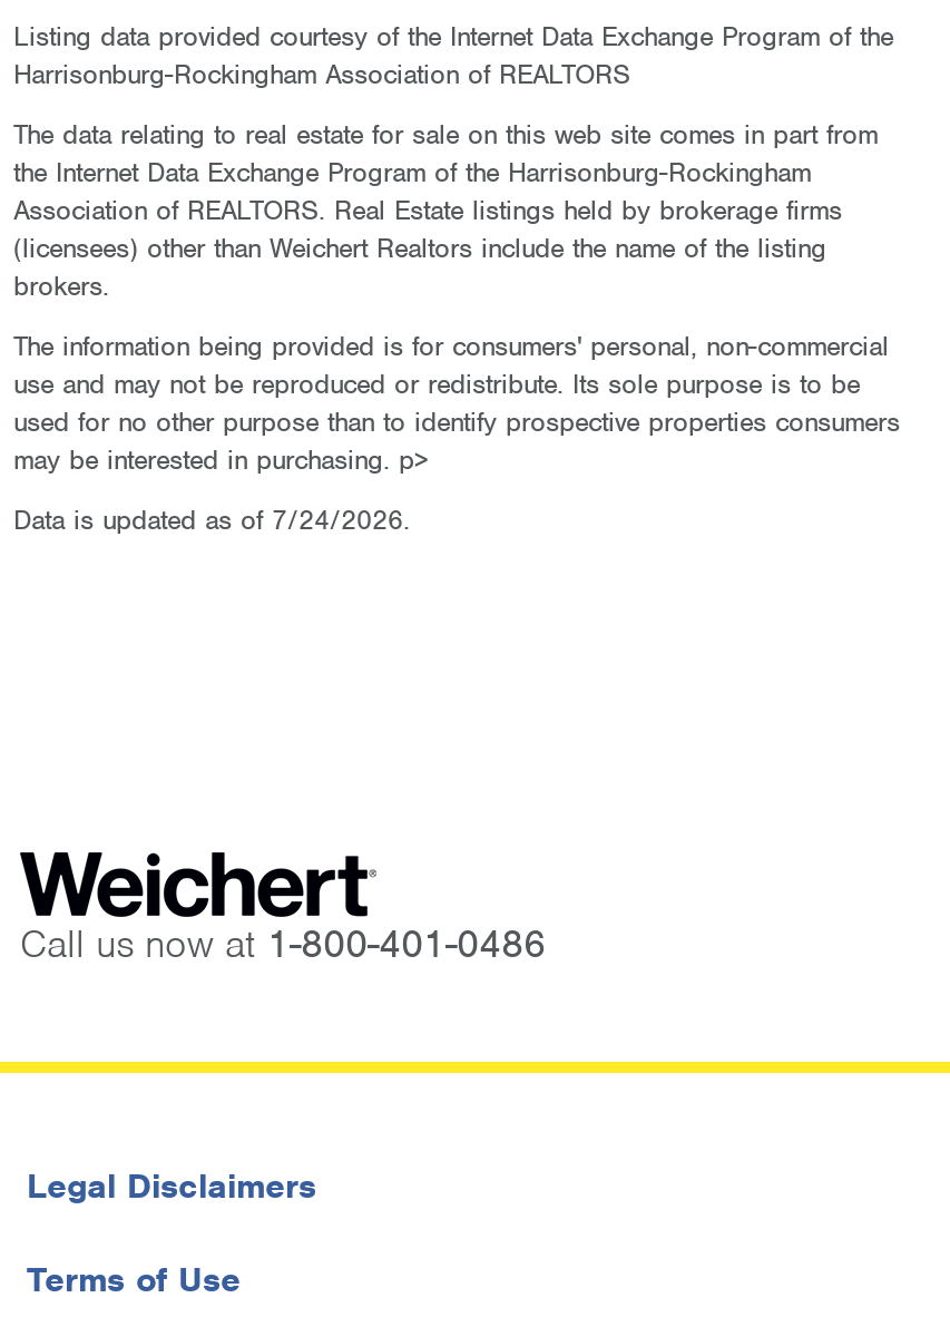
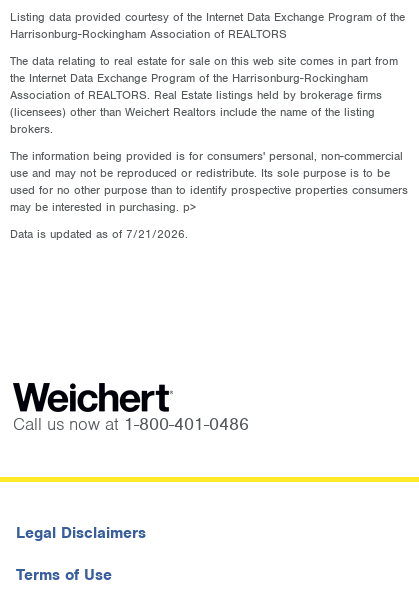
[13,501,410,537] Data is updated as of 7/24/2026. -> [10,225,188,241] Data is updated as of 7/21/2026.

